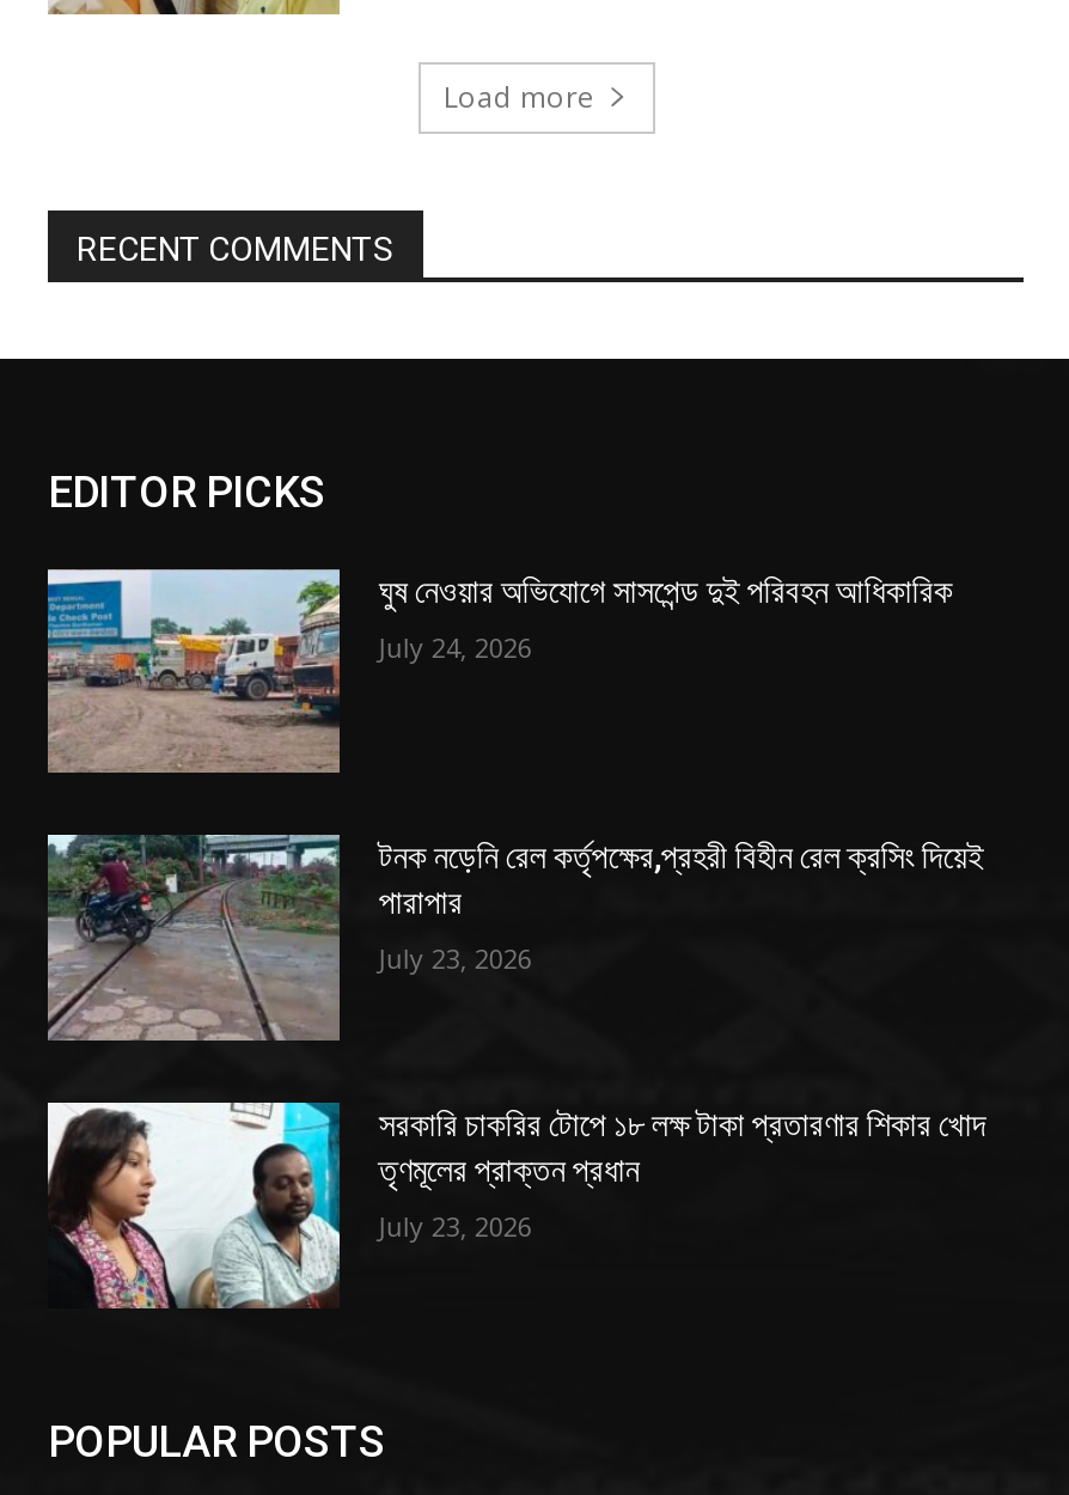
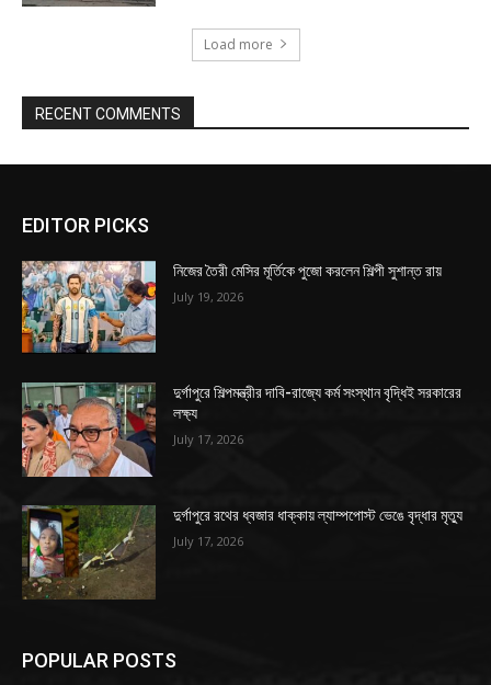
[45,567,953,775] [image] | ঘুষ নেওয়ার অভিযোগে সাসপেন্ড দুই পরিবহন আধিকারিক -> [21,261,442,354] [image] | নিজের তৈরী মেসির মূর্তিকে পুজো করলেন শিল্পী সুশান্ত রায়
[379,628,532,664] July 24, 2026 -> [174,288,244,304] July 19, 2026
[48,832,984,1041] [image] | টনক নড়েনি রেল কর্তৃপক্ষের,প্রহরী বিহীন রেল ক্রসিং দিয়েই | পারাপার -> [22,381,462,477] [image] | দুর্গাপুরে শিল্পমন্ত্রীর দাবি-রাজ্যে কর্ম সংস্থান বৃদ্ধিই সরকারের | লক্ষ্য
[379,941,532,977] July 23, 2026 -> [174,431,244,447] July 17, 2026
[45,1100,986,1308] [image] | সরকারি চাকরির টোপে ১৮ লক্ষ টাকা প্রতারণার শিকার খোদ | তৃণমূলের প্রাক্তন প্রধান -> [22,505,463,600] [image] | দুর্গাপুরে রথের ধ্বজার ধাক্কায় ল্যাম্পপোস্ট ভেঙে বৃদ্ধার মৃত্যু
[379,1208,532,1244] July 23, 2026 -> [174,533,244,549] July 17, 2026

